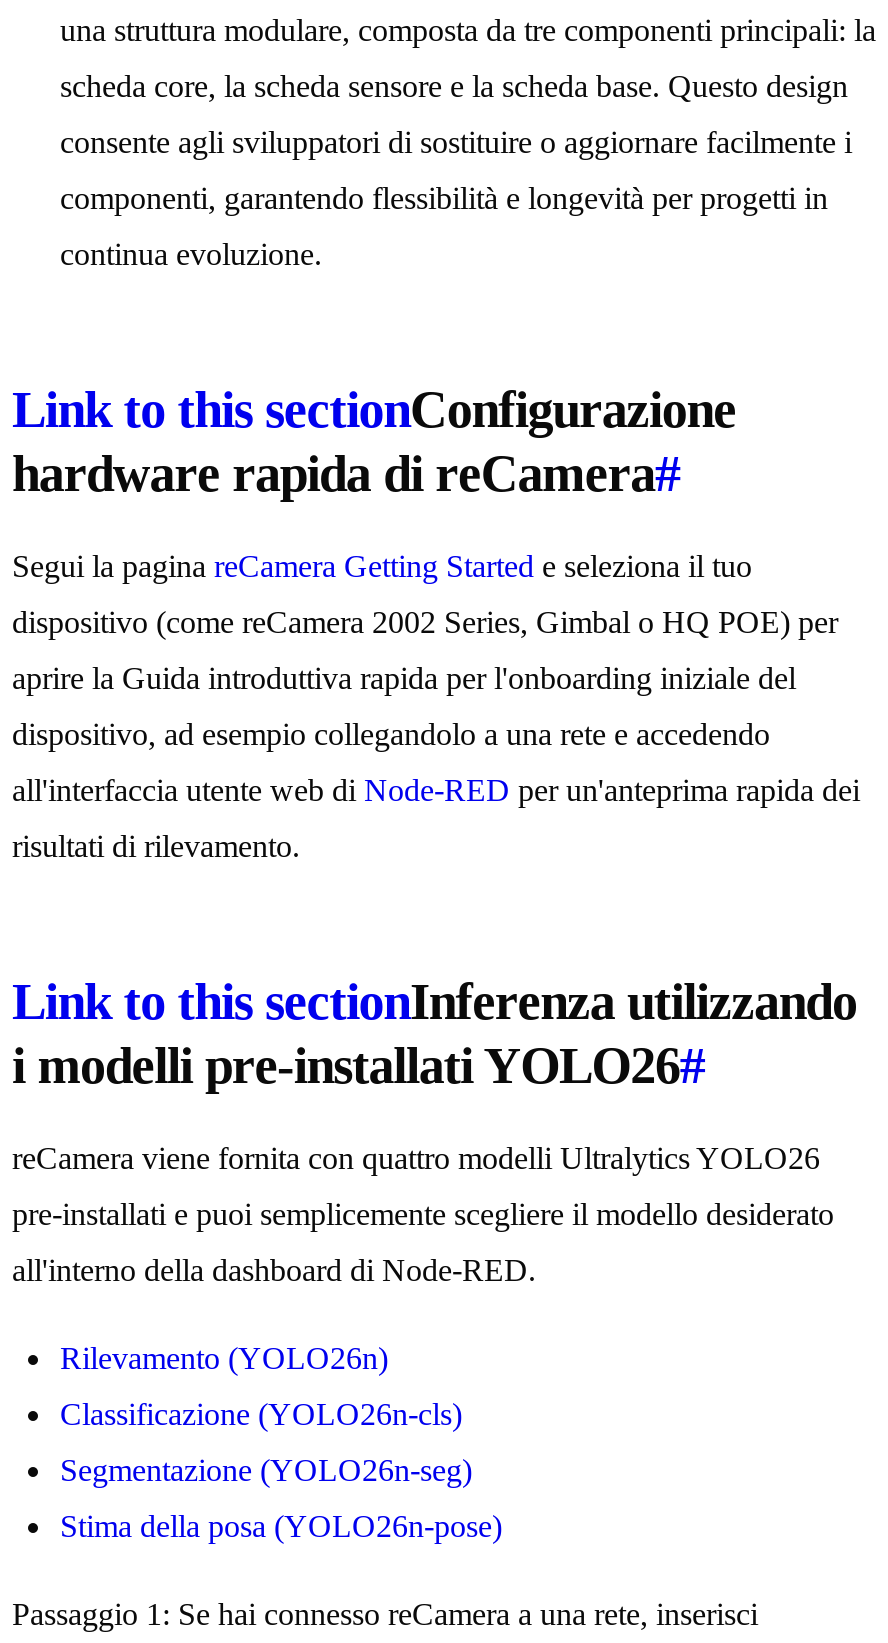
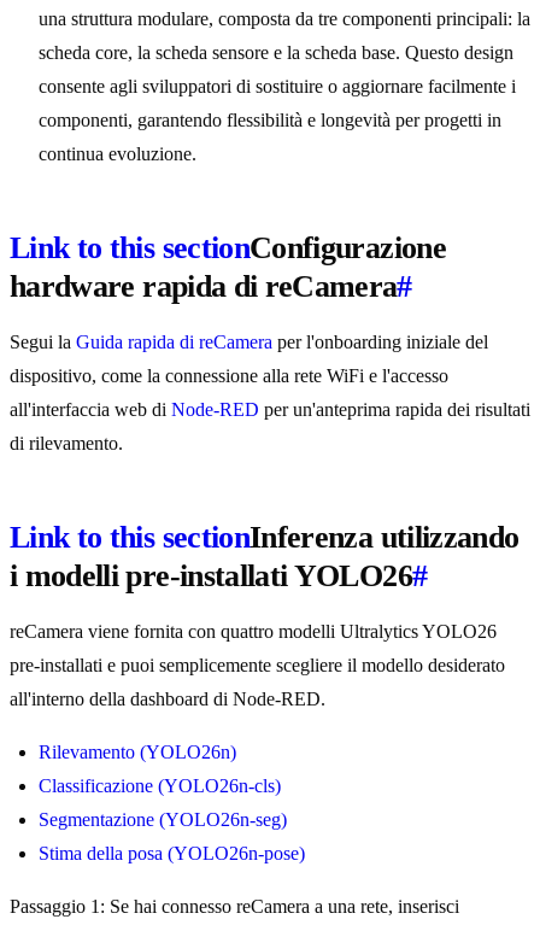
[12,548,860,862] Segui la pagina reCamera Getting Started e seleziona il tuo | dispositivo (come reCamera 2002 Series, Gimbal o HQ POE) per | aprire la Guida introduttiva rapida per l'onboarding iniziale del | dispositivo, ad esempio collegandolo a una rete e accedendo | all'interfaccia utente web di Node-RED per un'anteprima rapida dei | risultati di rilevamento. -> [10,331,530,453] Segui la Guida rapida di reCamera per l'onboarding iniziale del | dispositivo, come la connessione alla rete WiFi e l'accesso | all'interfaccia web di Node-RED per un'anteprima rapida dei risultati | di rilevamento.

